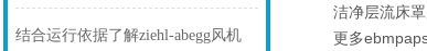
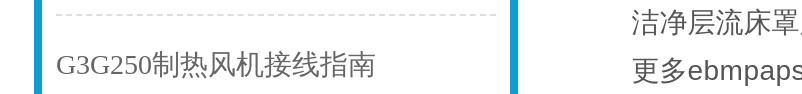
[15,27,242,43] 结合运行依据了解ziehl-abegg风机 -> [56,50,376,80] G3G250制热风机接线指南

